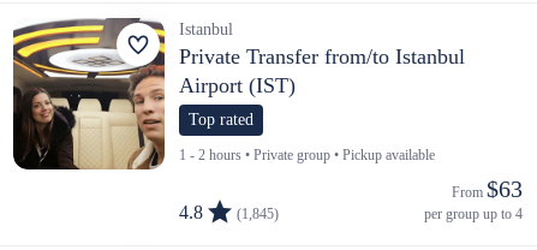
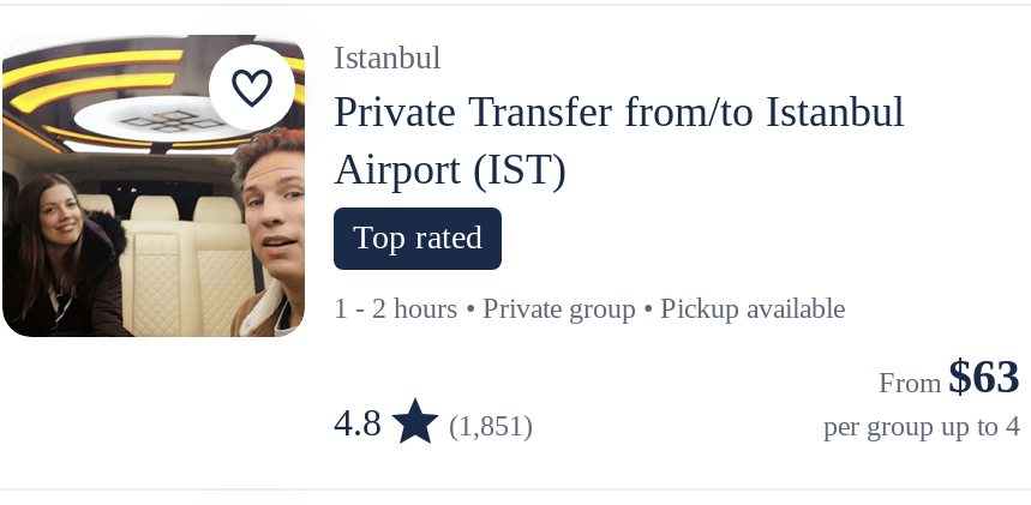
[179,202,279,222] 4.8 (1,845) -> [334,402,533,443] 4.8 (1,851)

